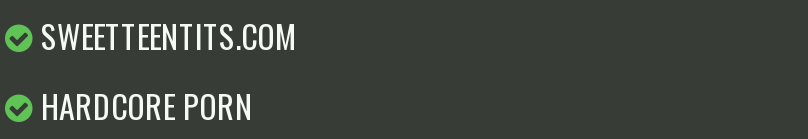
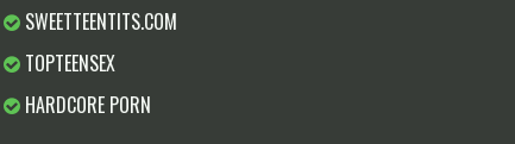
none -> [20,49,115,77] TOPTEENSEX

